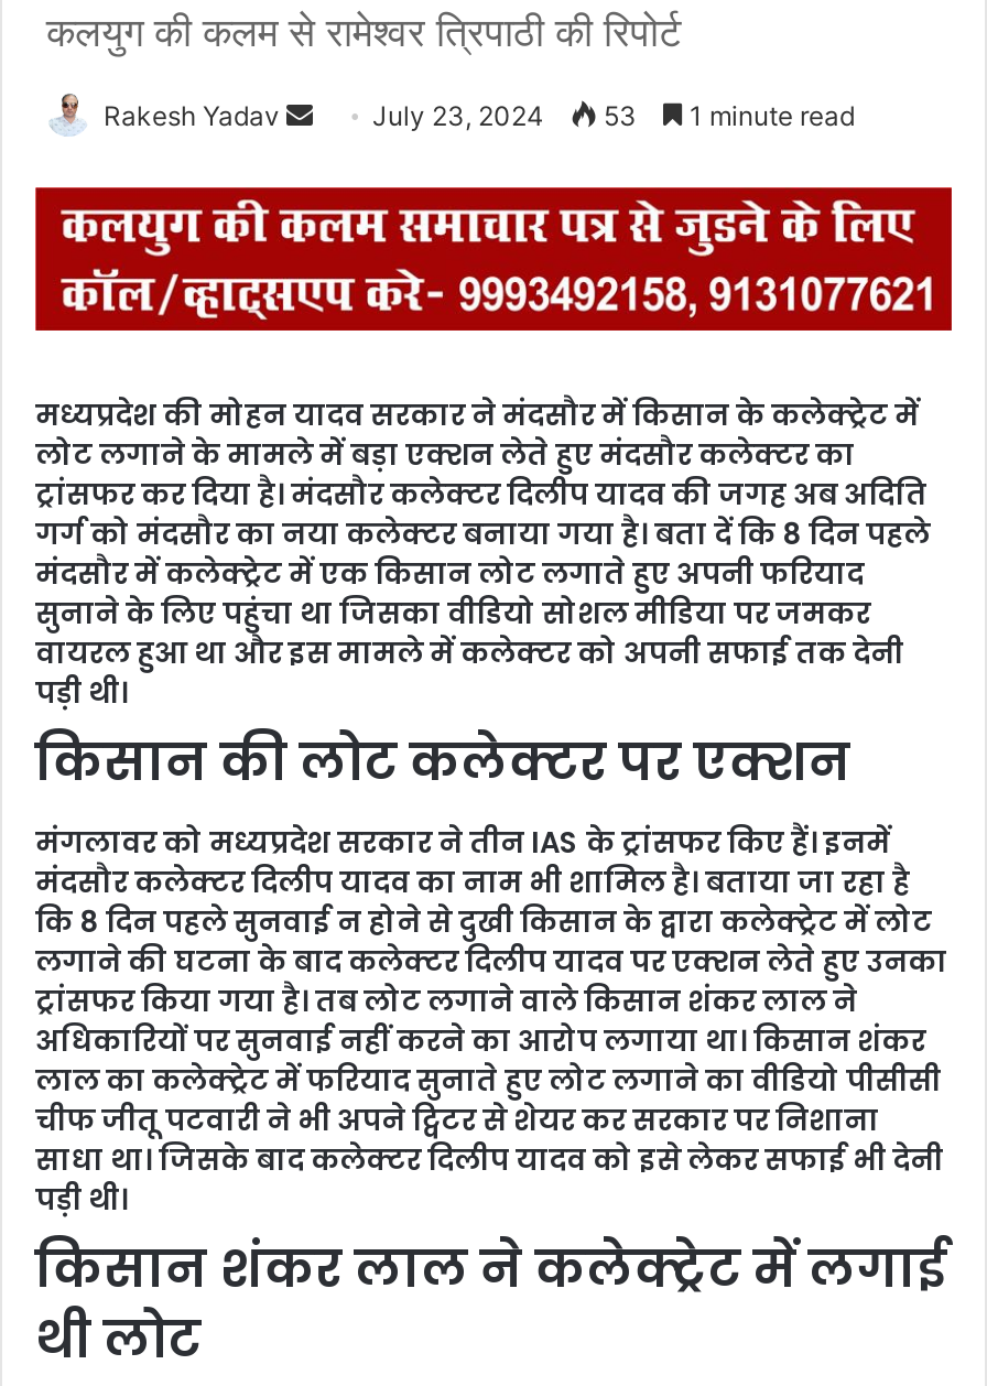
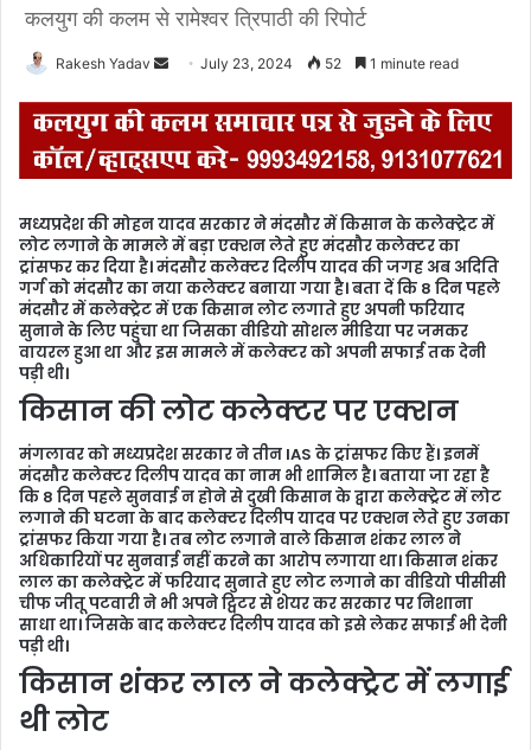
[597,100,637,133] 53 -> [321,55,341,73] 52

